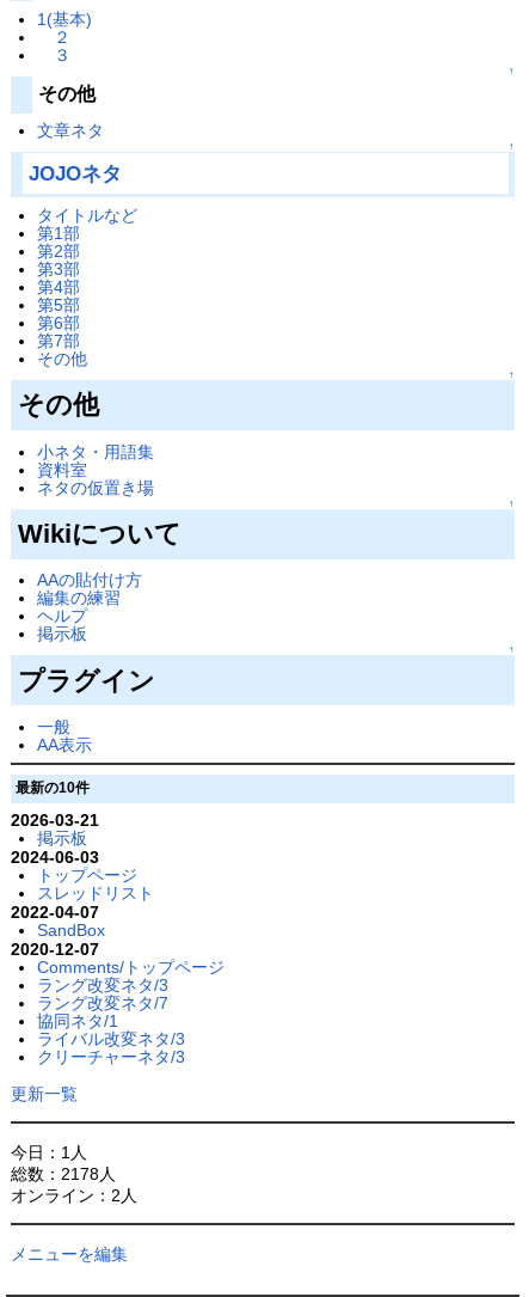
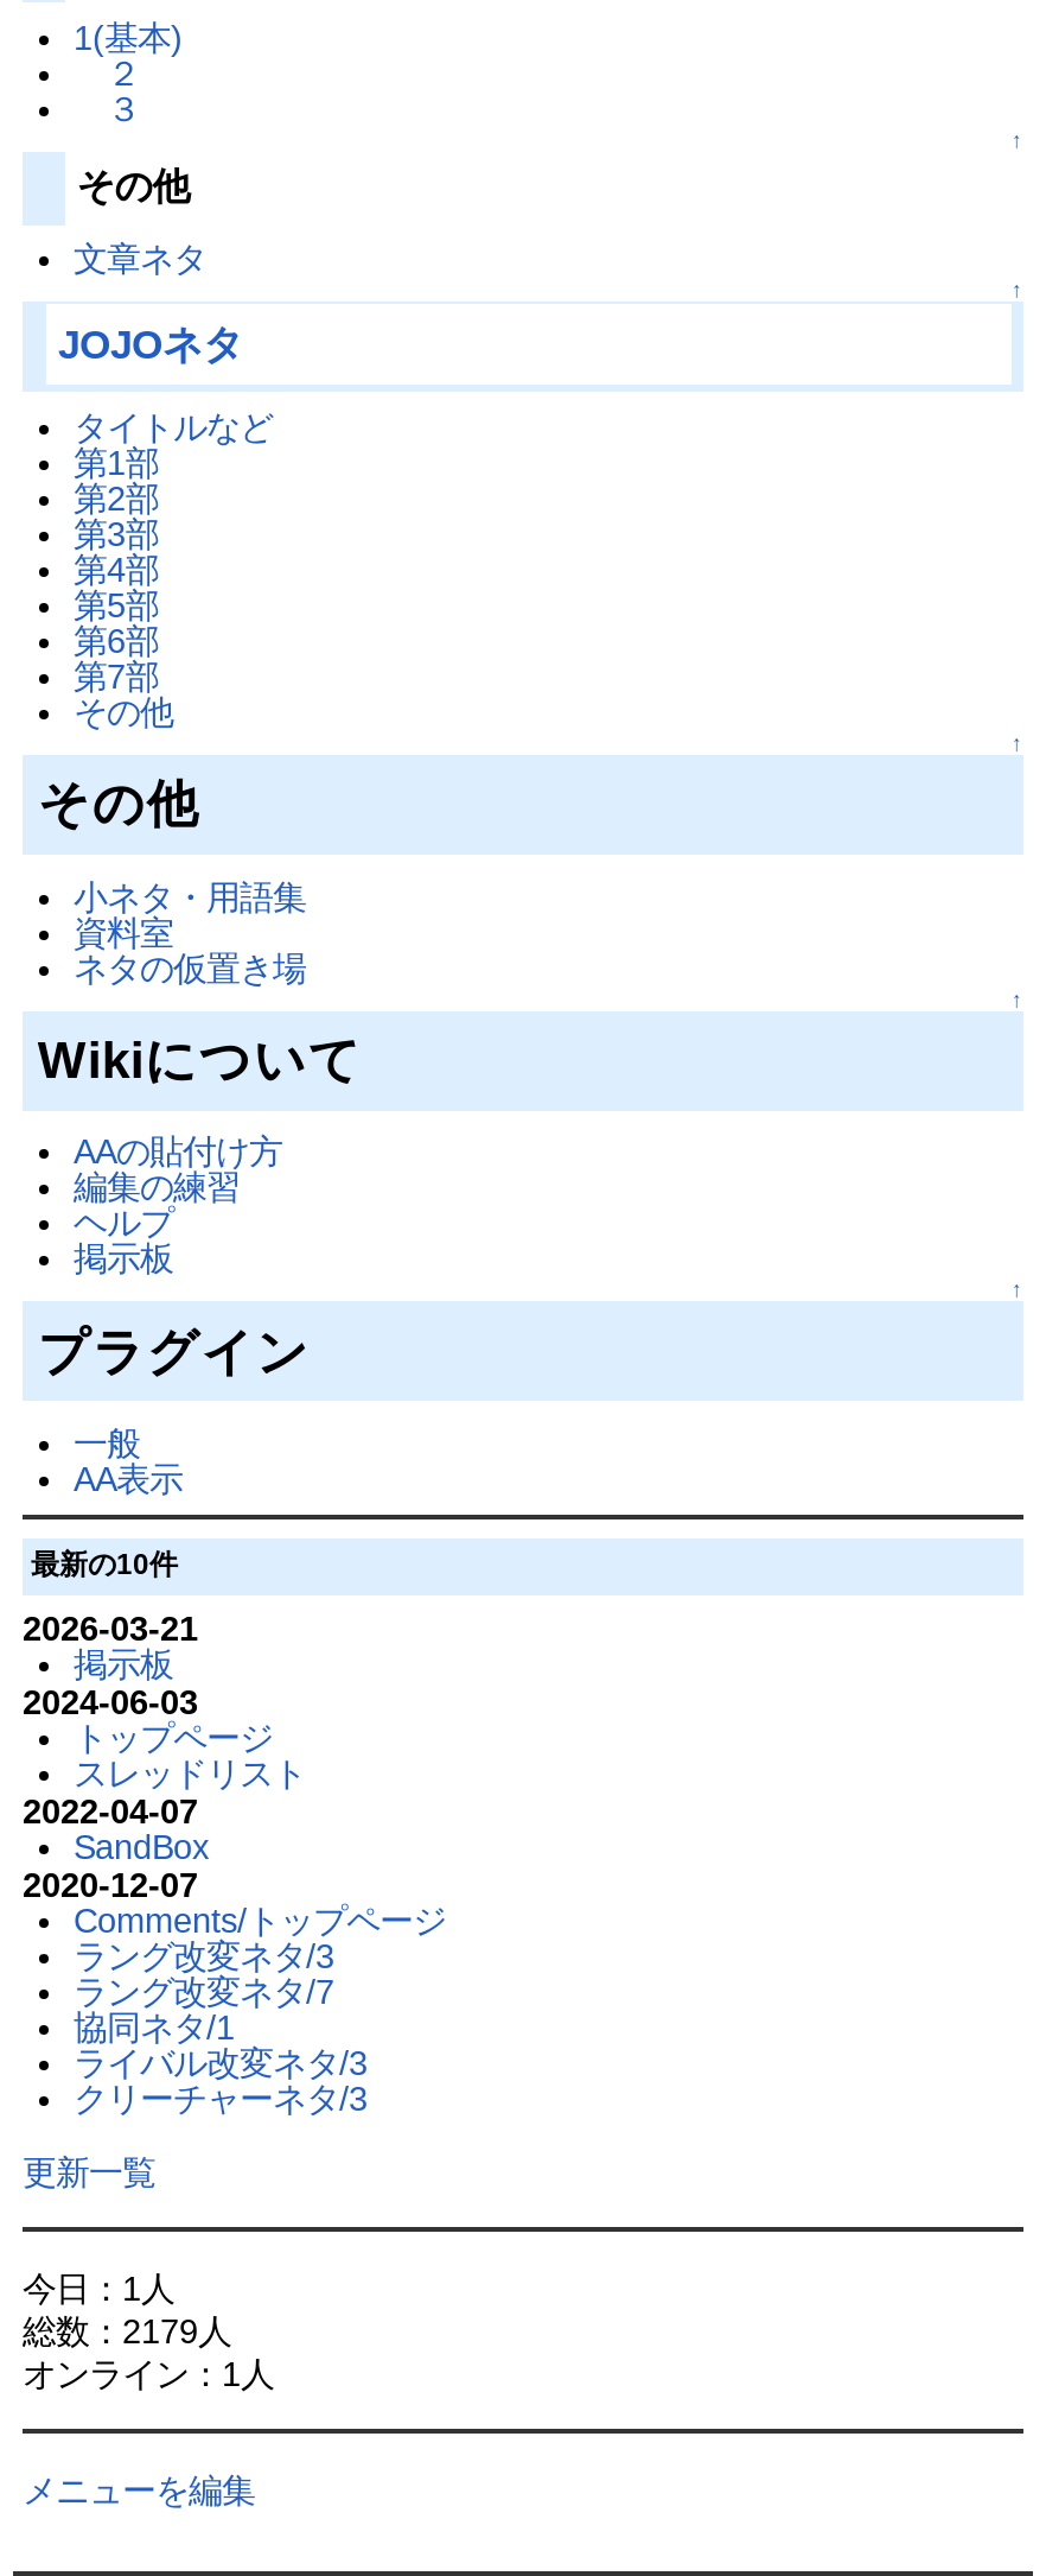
[11,1164,116,1183] 総数：2178人 -> [23,2312,231,2350] 総数：2179人
[11,1186,137,1205] オンライン：2人 -> [23,2355,274,2393] オンライン：1人

